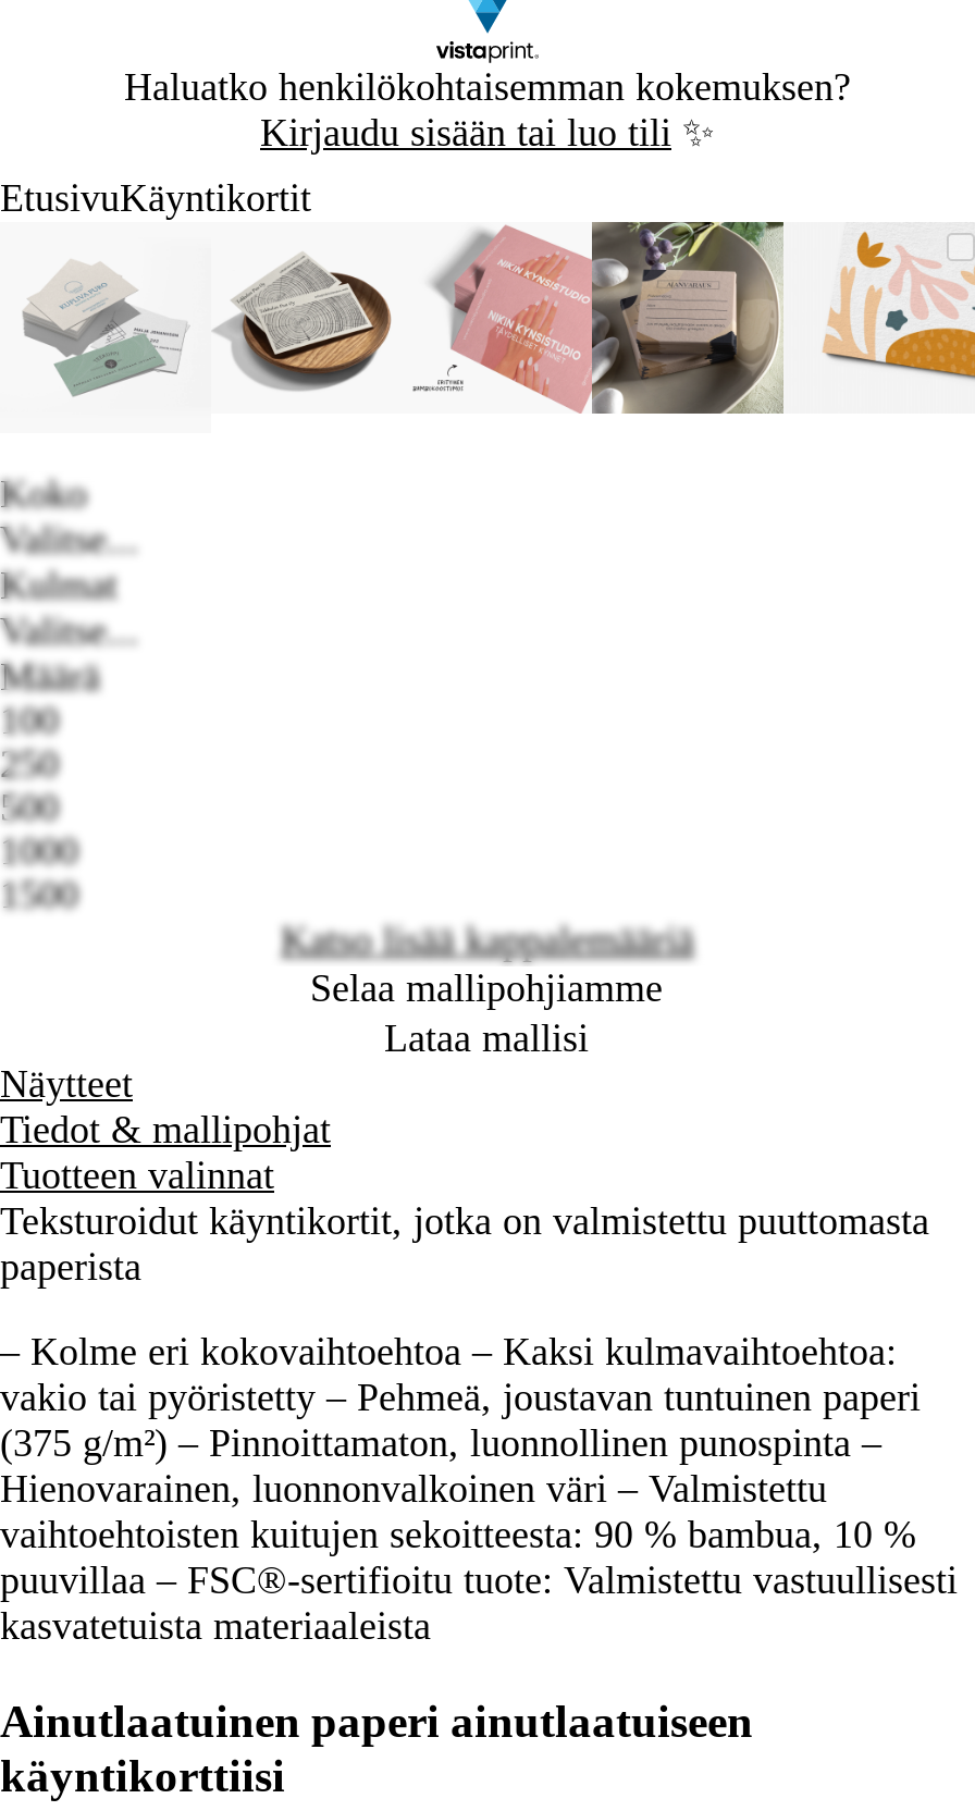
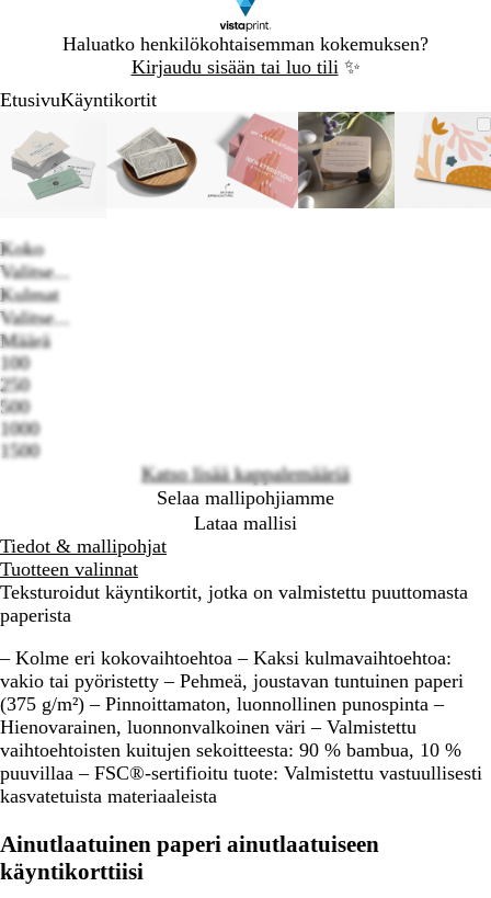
[0,1061,133,1105] Näytteet -> none

